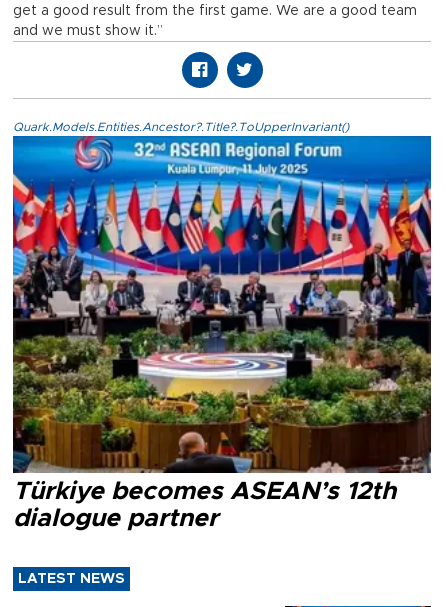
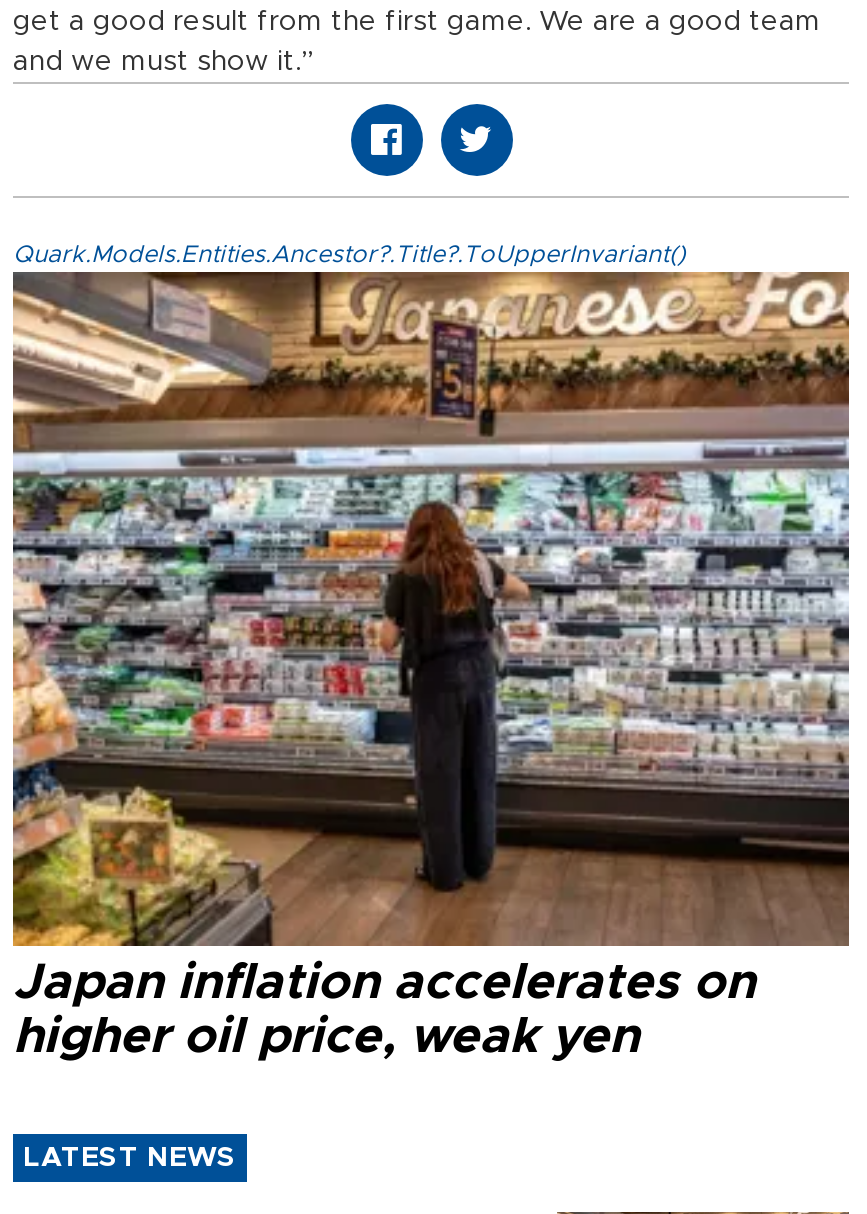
[12,135,432,531] [image] | Türkiye becomes ASEAN’s 12th | dialogue partner -> [11,270,851,1062] [image] | Japan inflation accelerates on | higher oil price, weak yen

